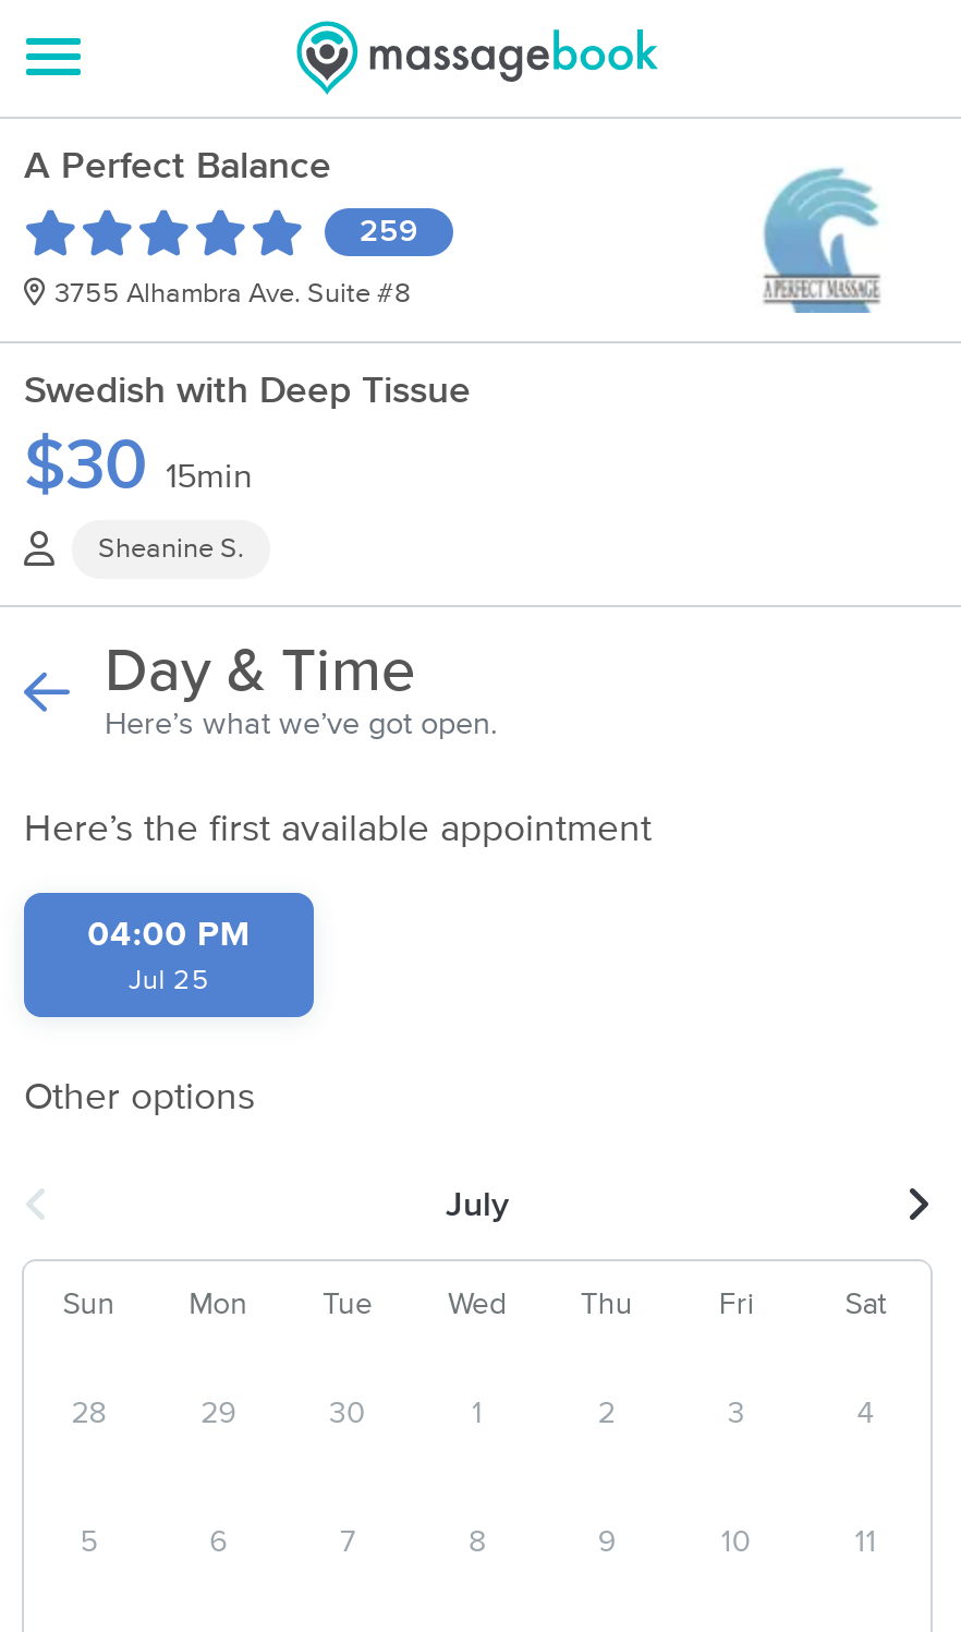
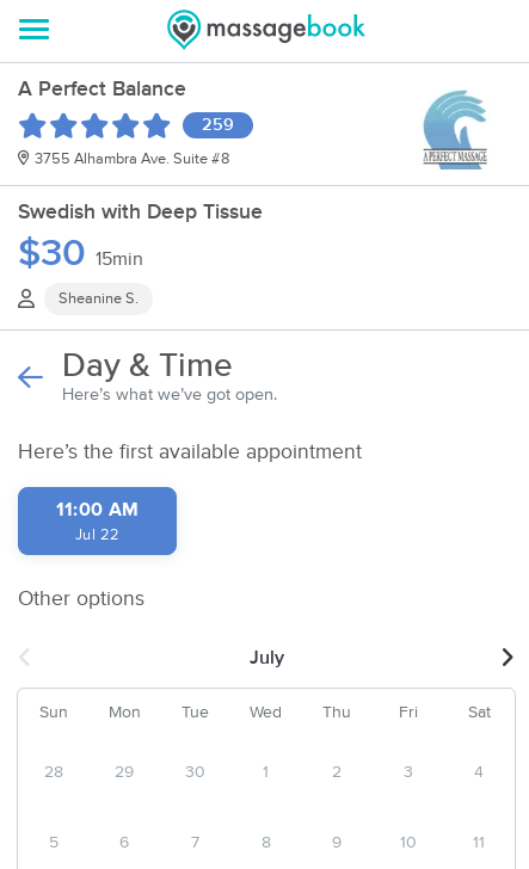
[87,917,251,995] 04:00 PM | Jul 25 -> [56,500,139,543] 11:00 AM | Jul 22

